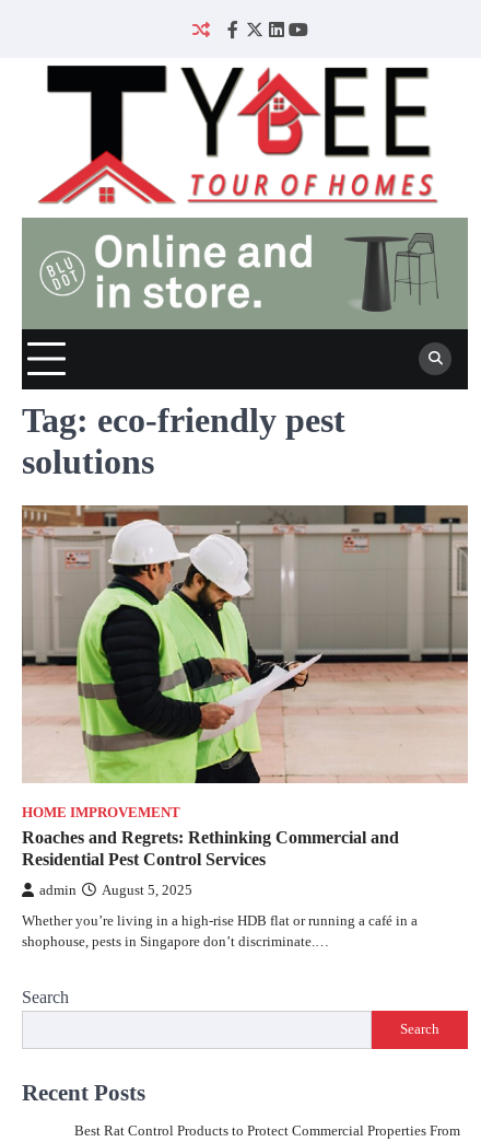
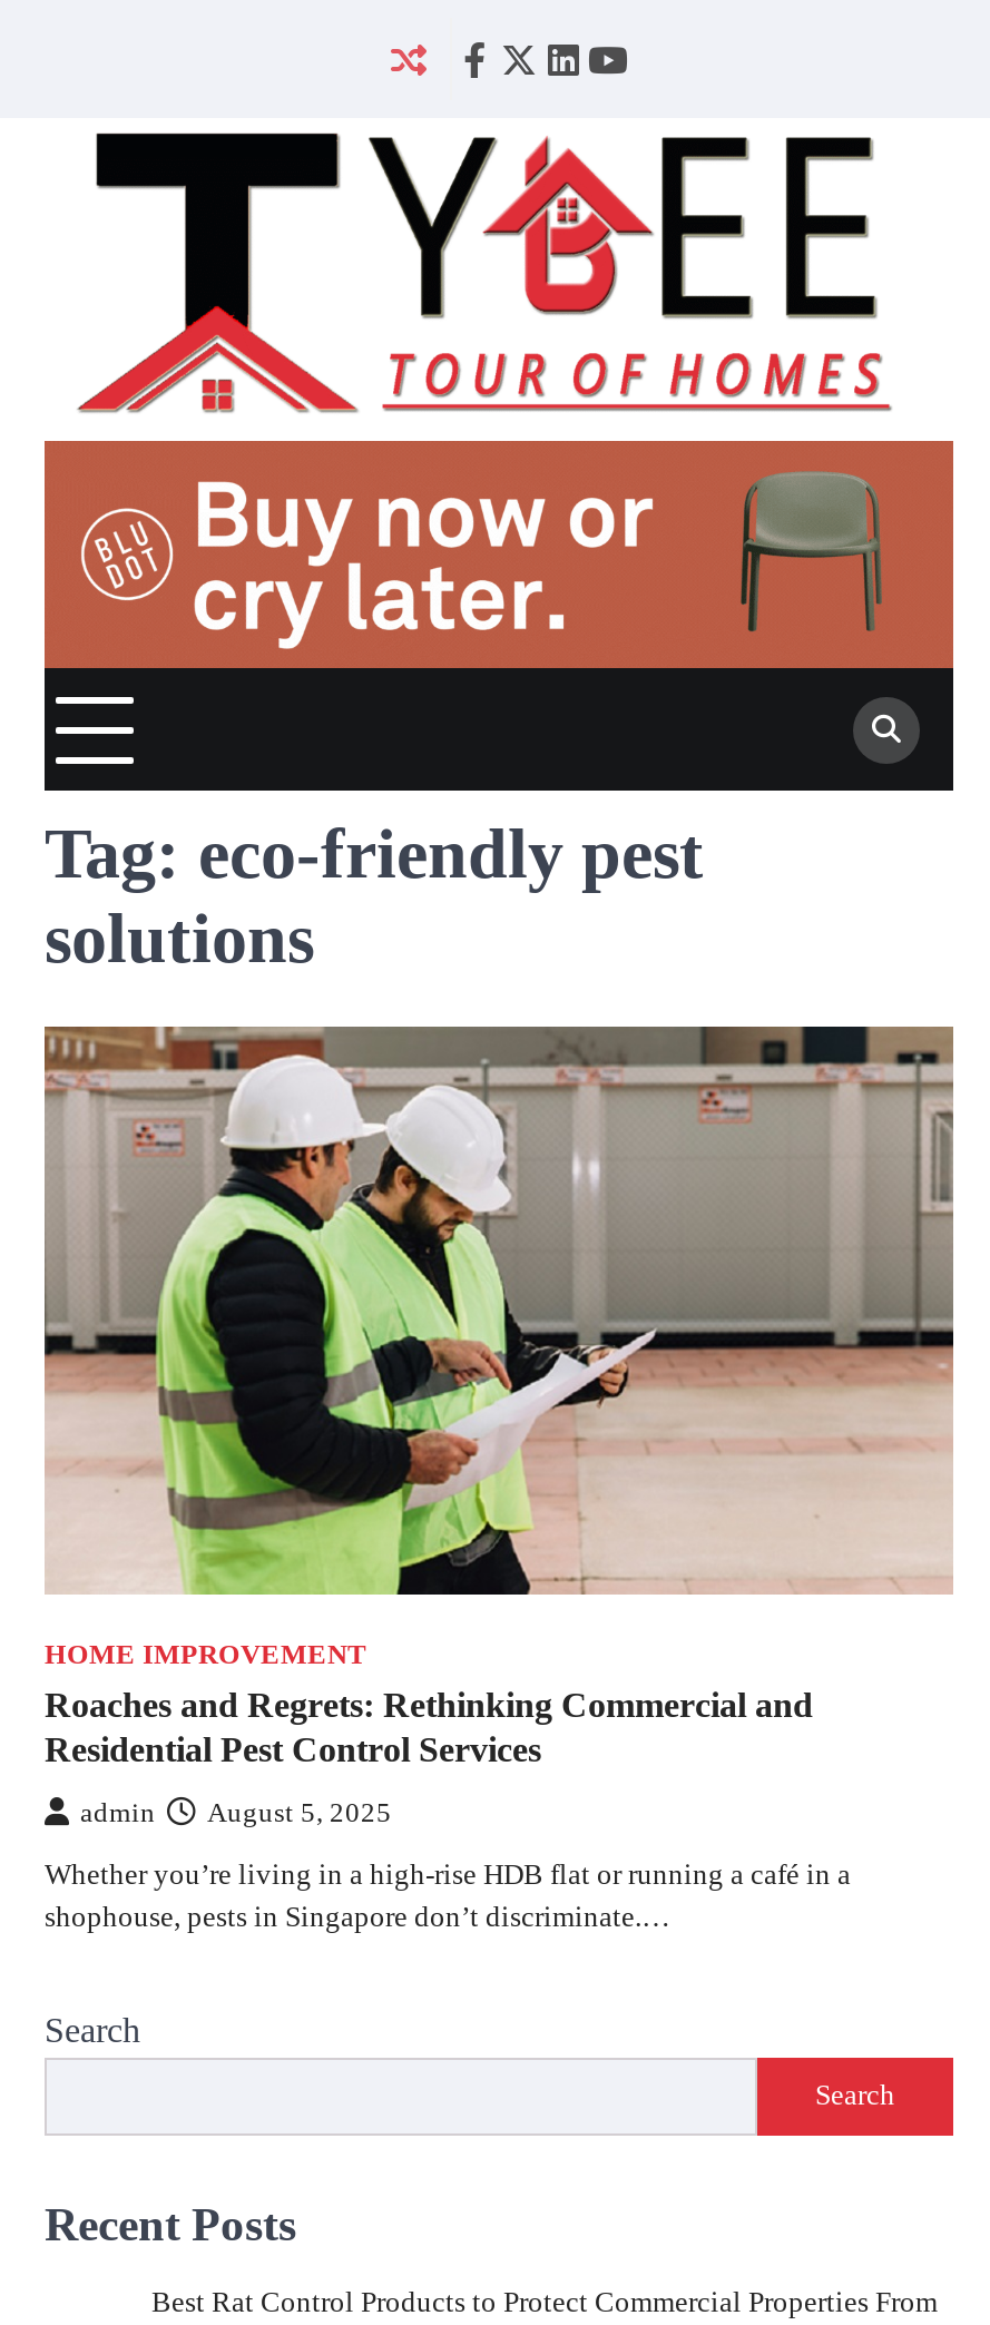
[22,218,468,329] [image] -> [45,441,953,668] [image]

